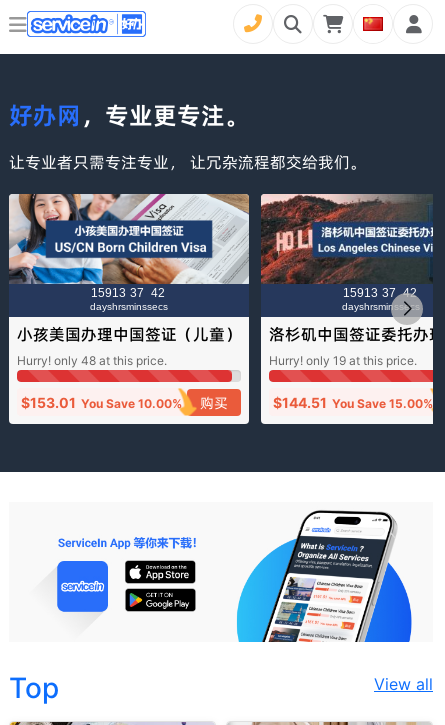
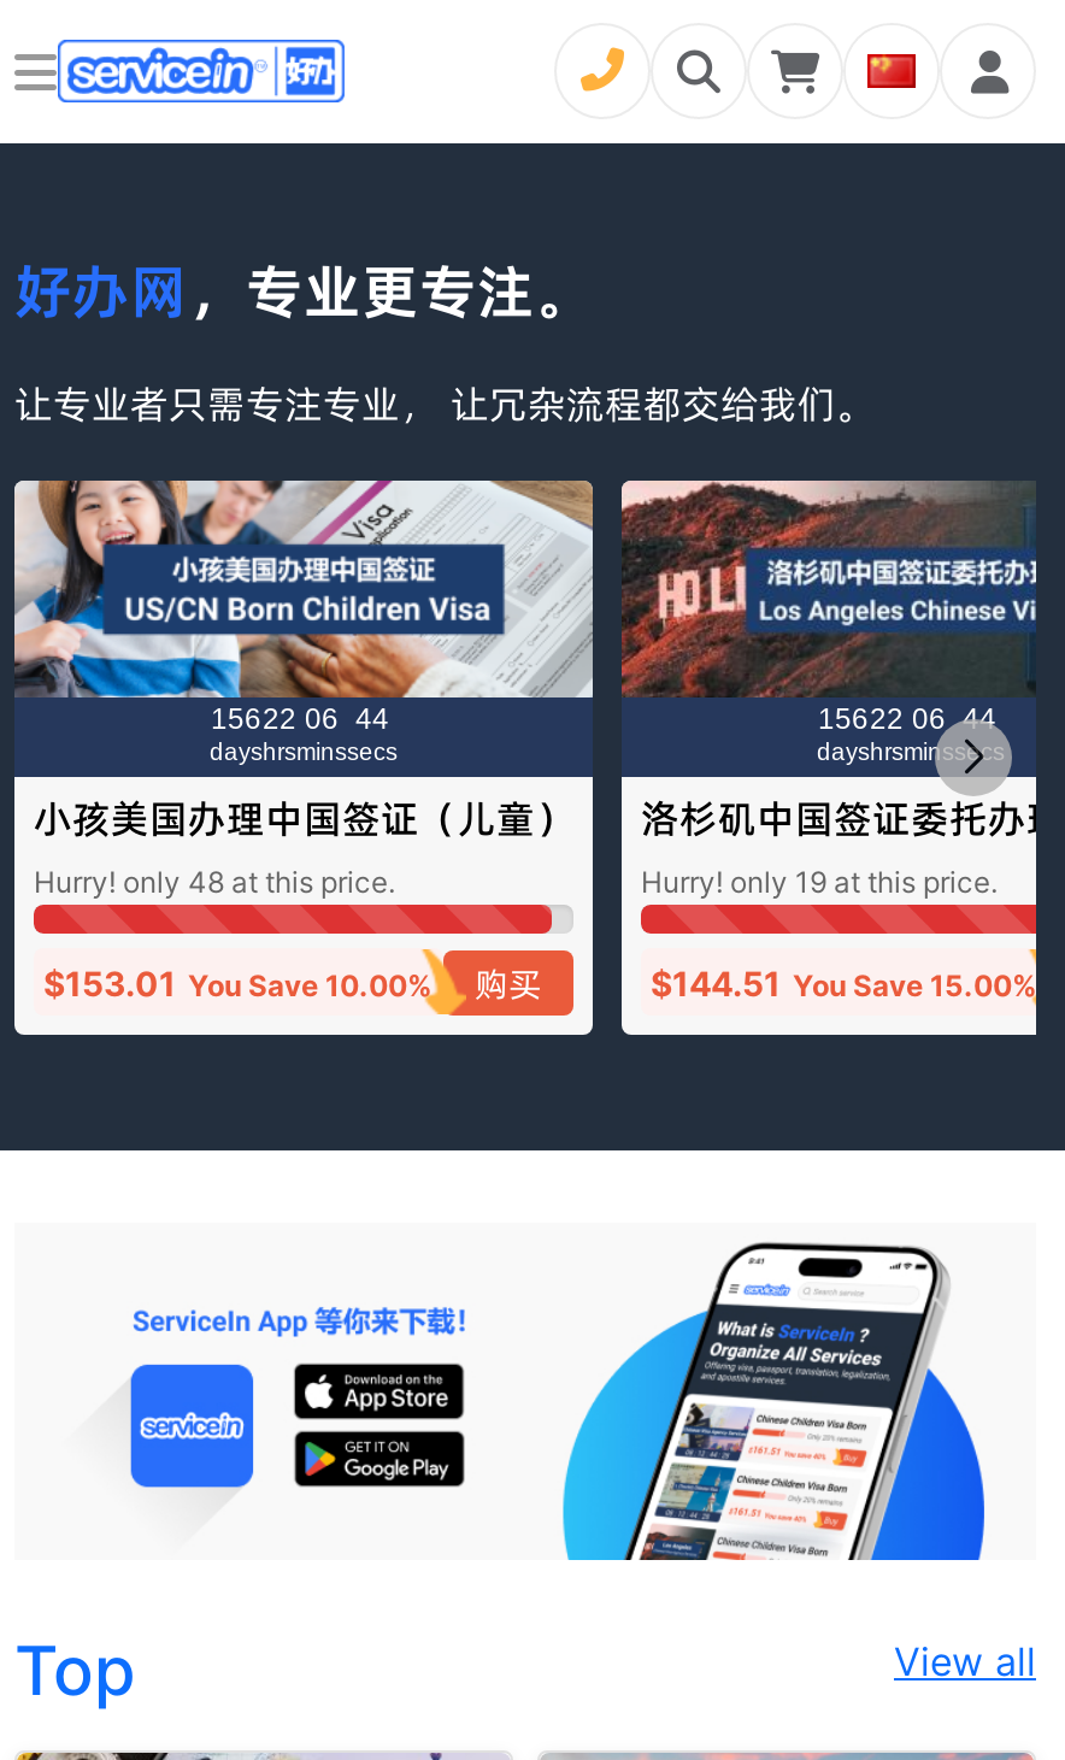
[90,286,111,300] 159 -> [211,702,261,736] 156
[112,286,126,300] 13 -> [263,702,296,736] 22
[129,286,143,300] 37 -> [305,702,339,736] 06
[342,286,363,300] 159 -> [818,702,869,736] 156
[364,286,378,300] 13 -> [870,702,904,736] 22
[381,286,395,300] 37 -> [912,702,946,736] 06

